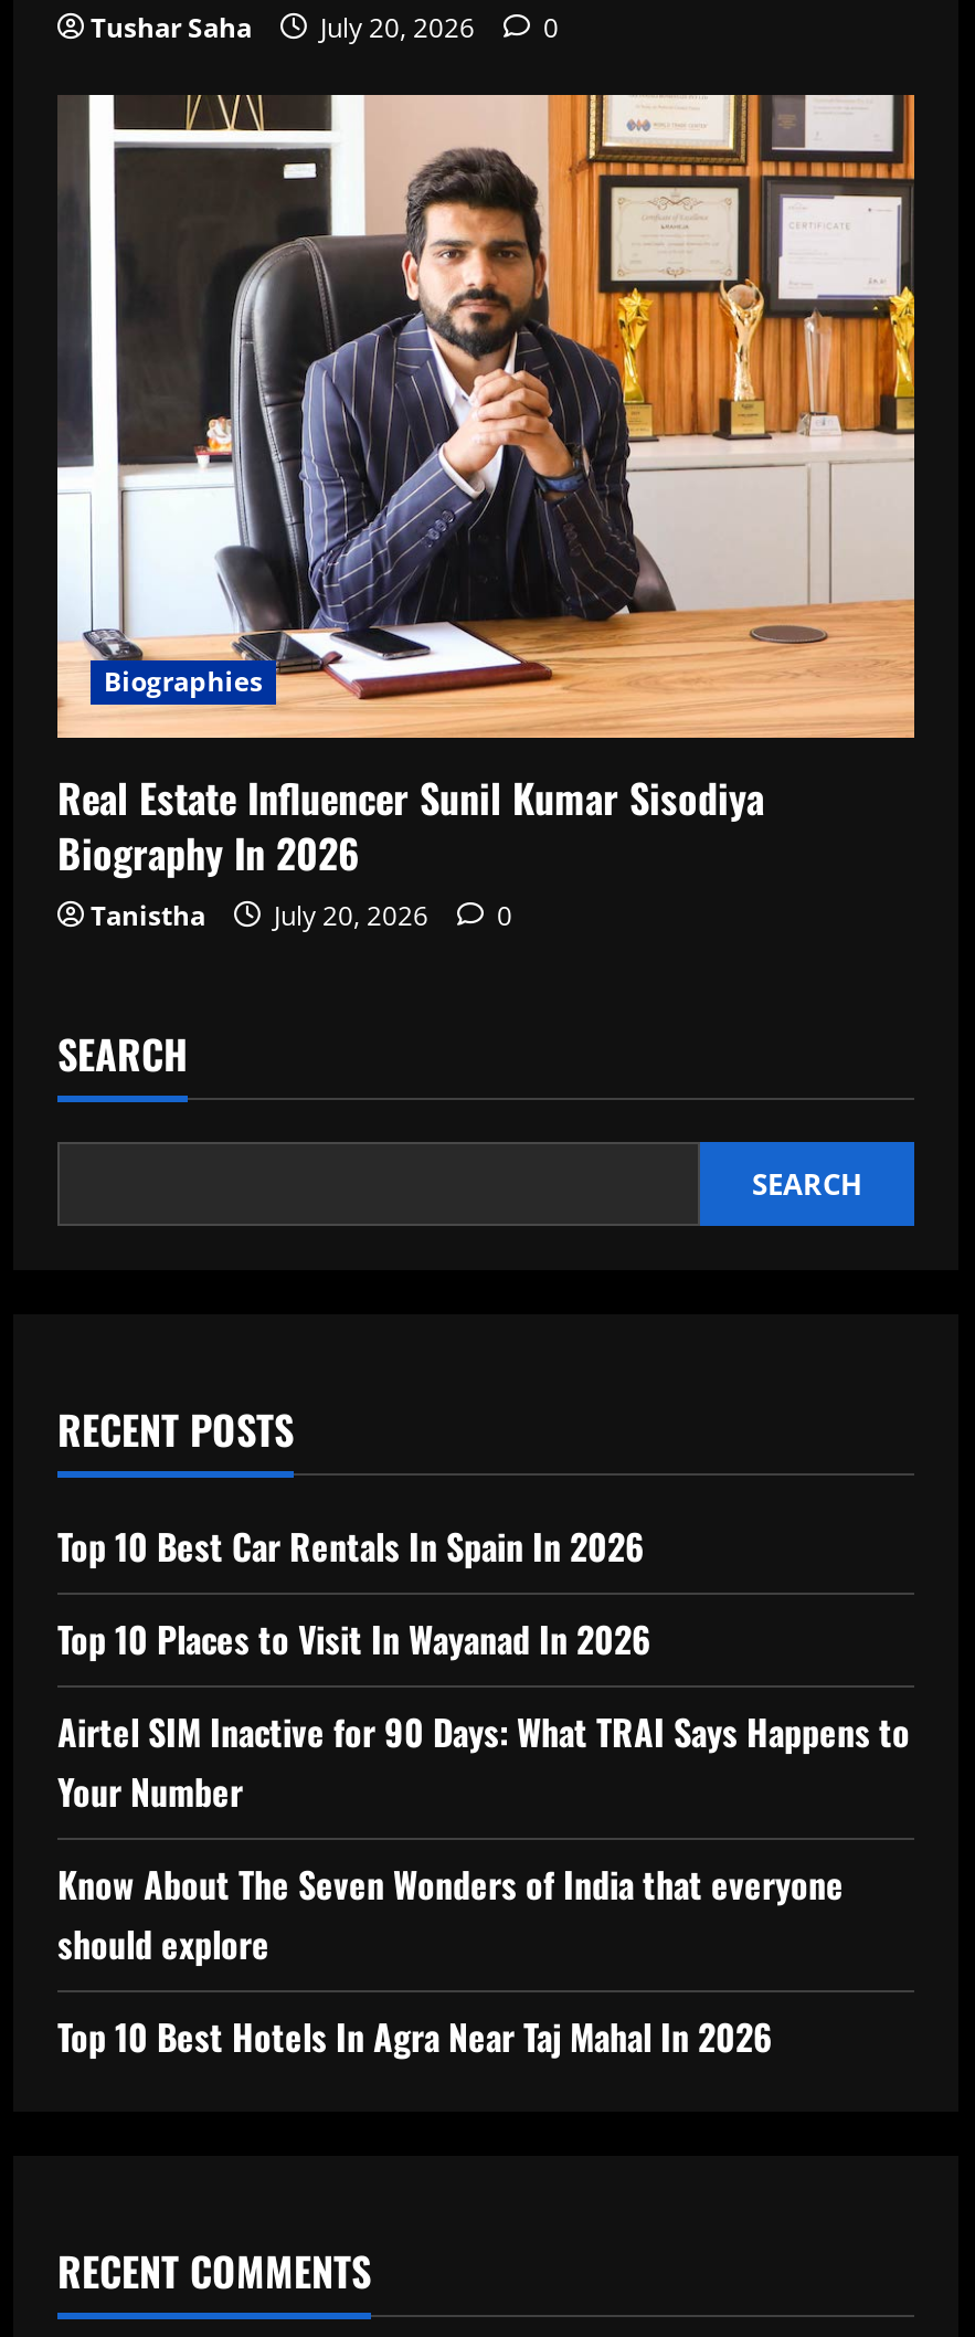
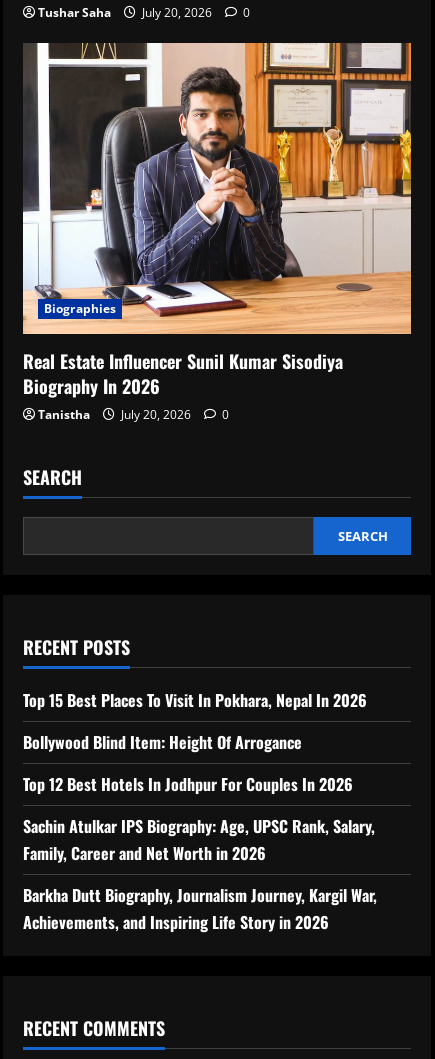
[57,1519,645,1573] Top 10 Best Car Rentals In Spain In 2026 -> [23,688,367,712] Top 15 Best Places To Visit In Pokhara, Nepal In 2026
[57,1612,651,1665] Top 10 Places to Visit In Wayanad In 2026 -> [23,730,302,754] Bollywood Blind Item: Height Of Arrogance
[57,1705,910,1818] Airtel SIM Inactive for 90 Days: What TRAI Says Happens to | Your Number -> [23,772,353,796] Top 12 Best Hotels In Jodhpur For Couples In 2026
[57,1857,844,1970] Know About The Seven Wonders of India that everyone | should explore -> [23,814,375,865] Sachin Atulkar IPS Biography: Age, UPSC Rank, Salary, | Family, Career and Net Worth in 2026
[57,2010,773,2063] Top 10 Best Hotels In Agra Near Taj Mahal In 2026 -> [23,883,377,934] Barkha Dutt Biography, Journalism Journey, Kargil War, | Achievements, and Inspiring Life Story in 2026

